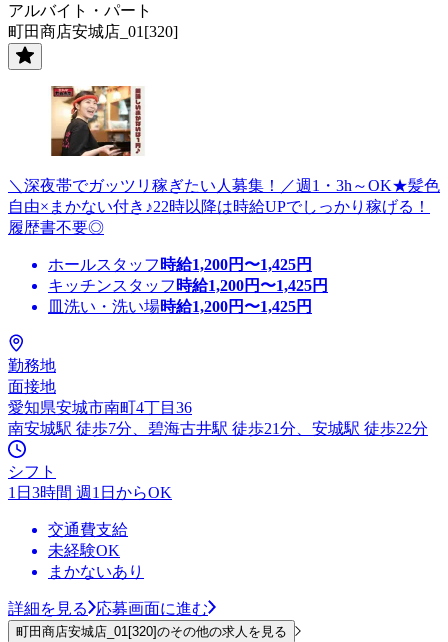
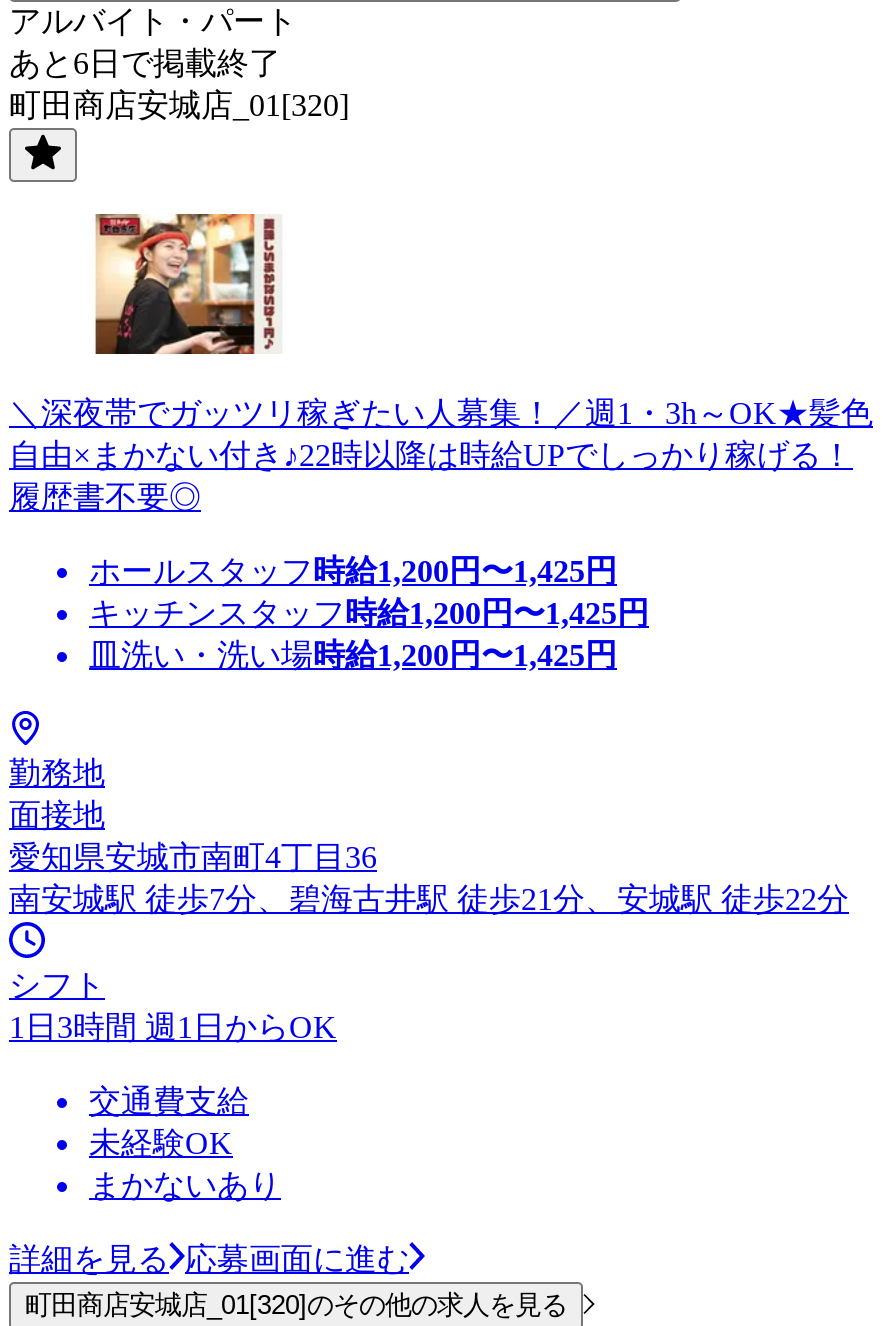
none -> [9,46,281,80] あと6日で掲載終了

